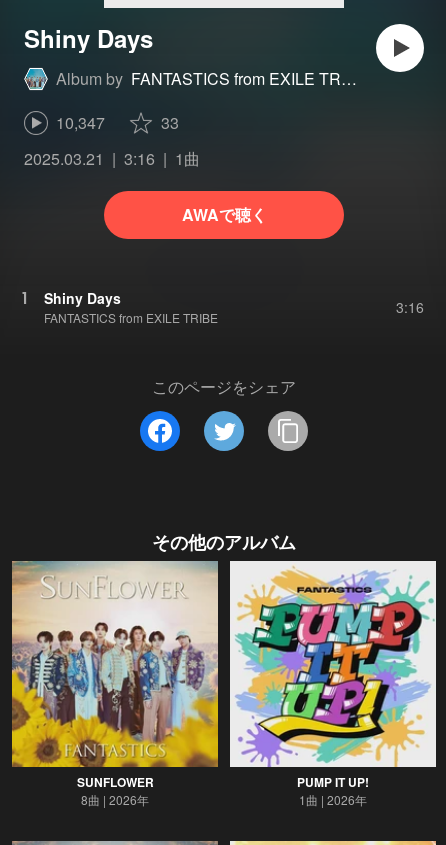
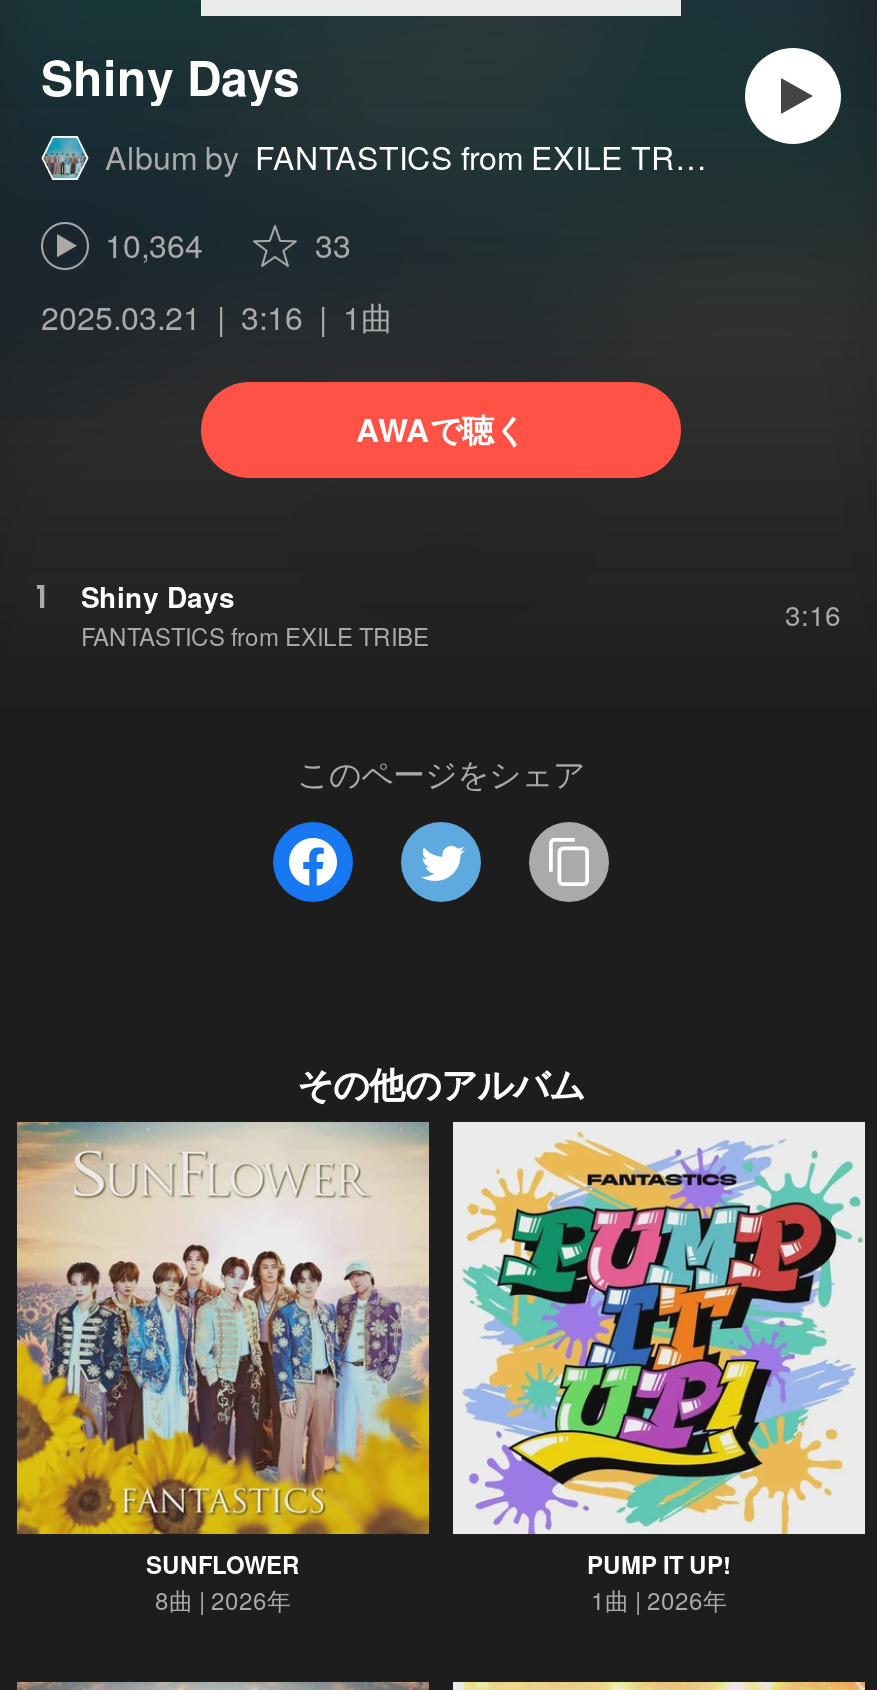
[56,111,105,134] 10,347 -> [105,222,203,268] 10,364

